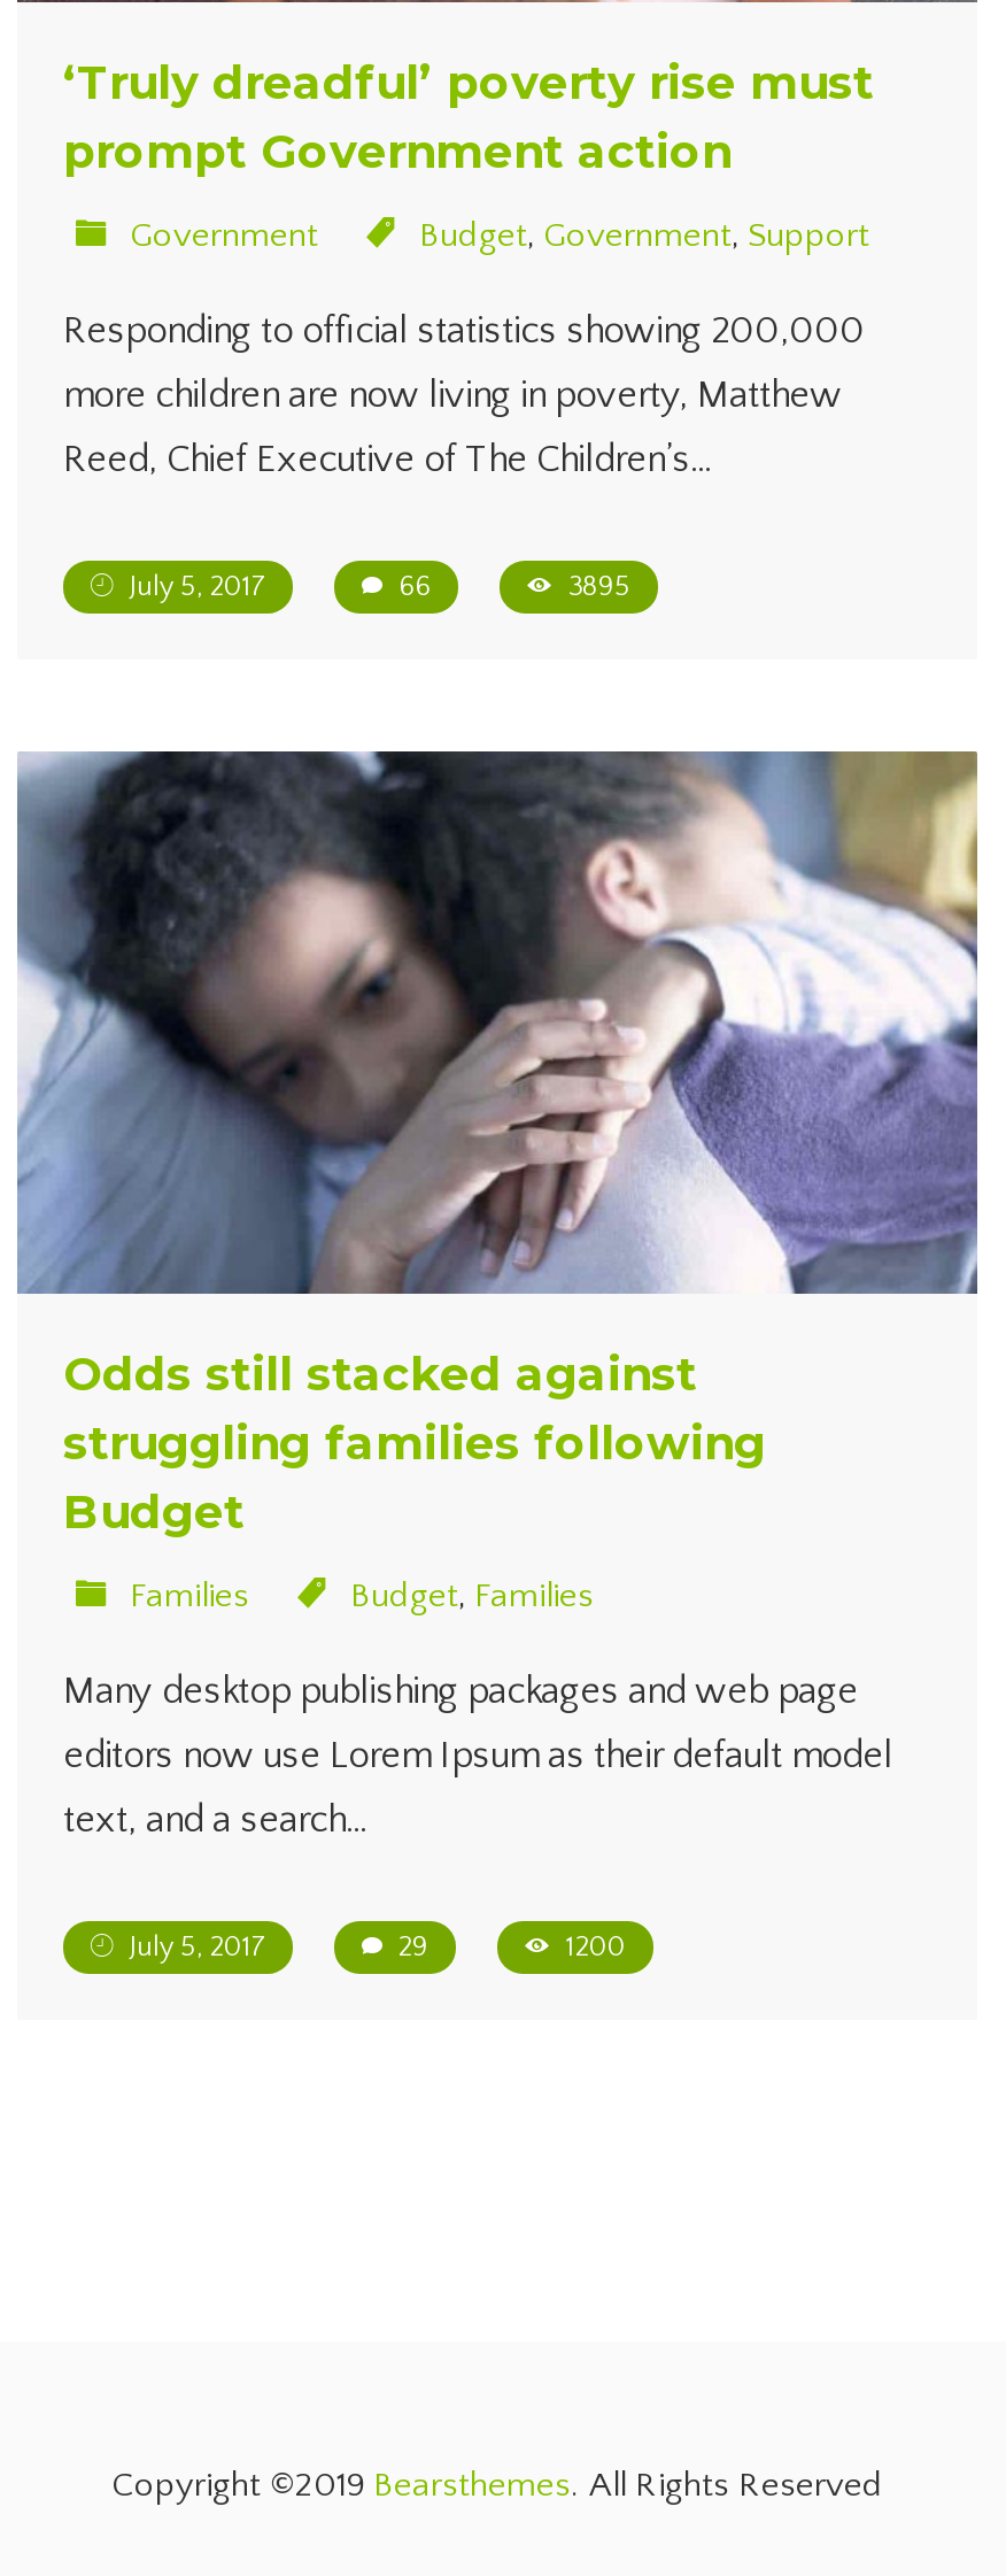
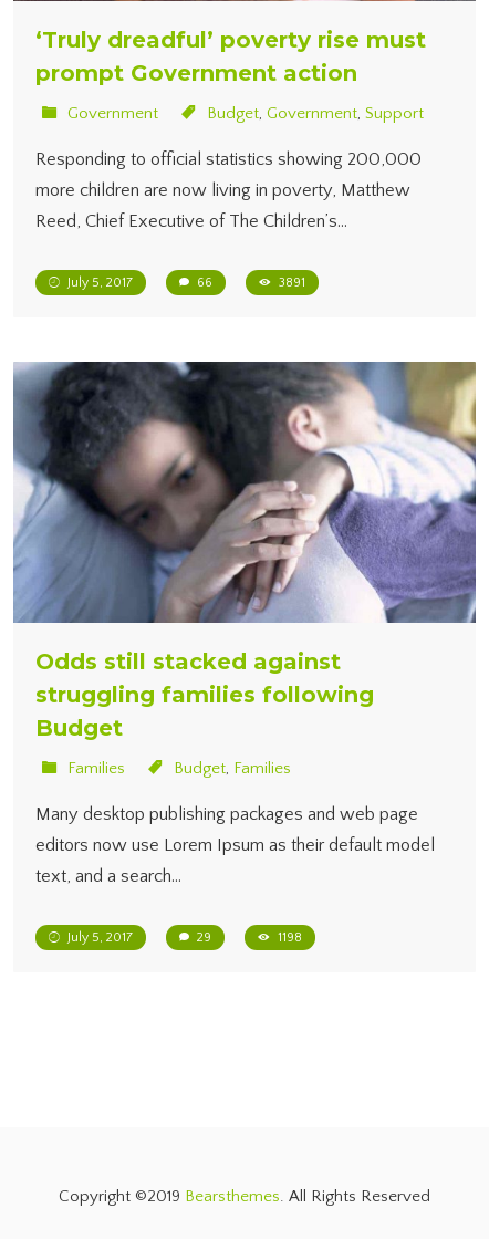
[562,573,630,603] 3895 -> [275,276,305,290] 3891
[559,1932,626,1962] 1200 -> [274,930,302,944] 1198

